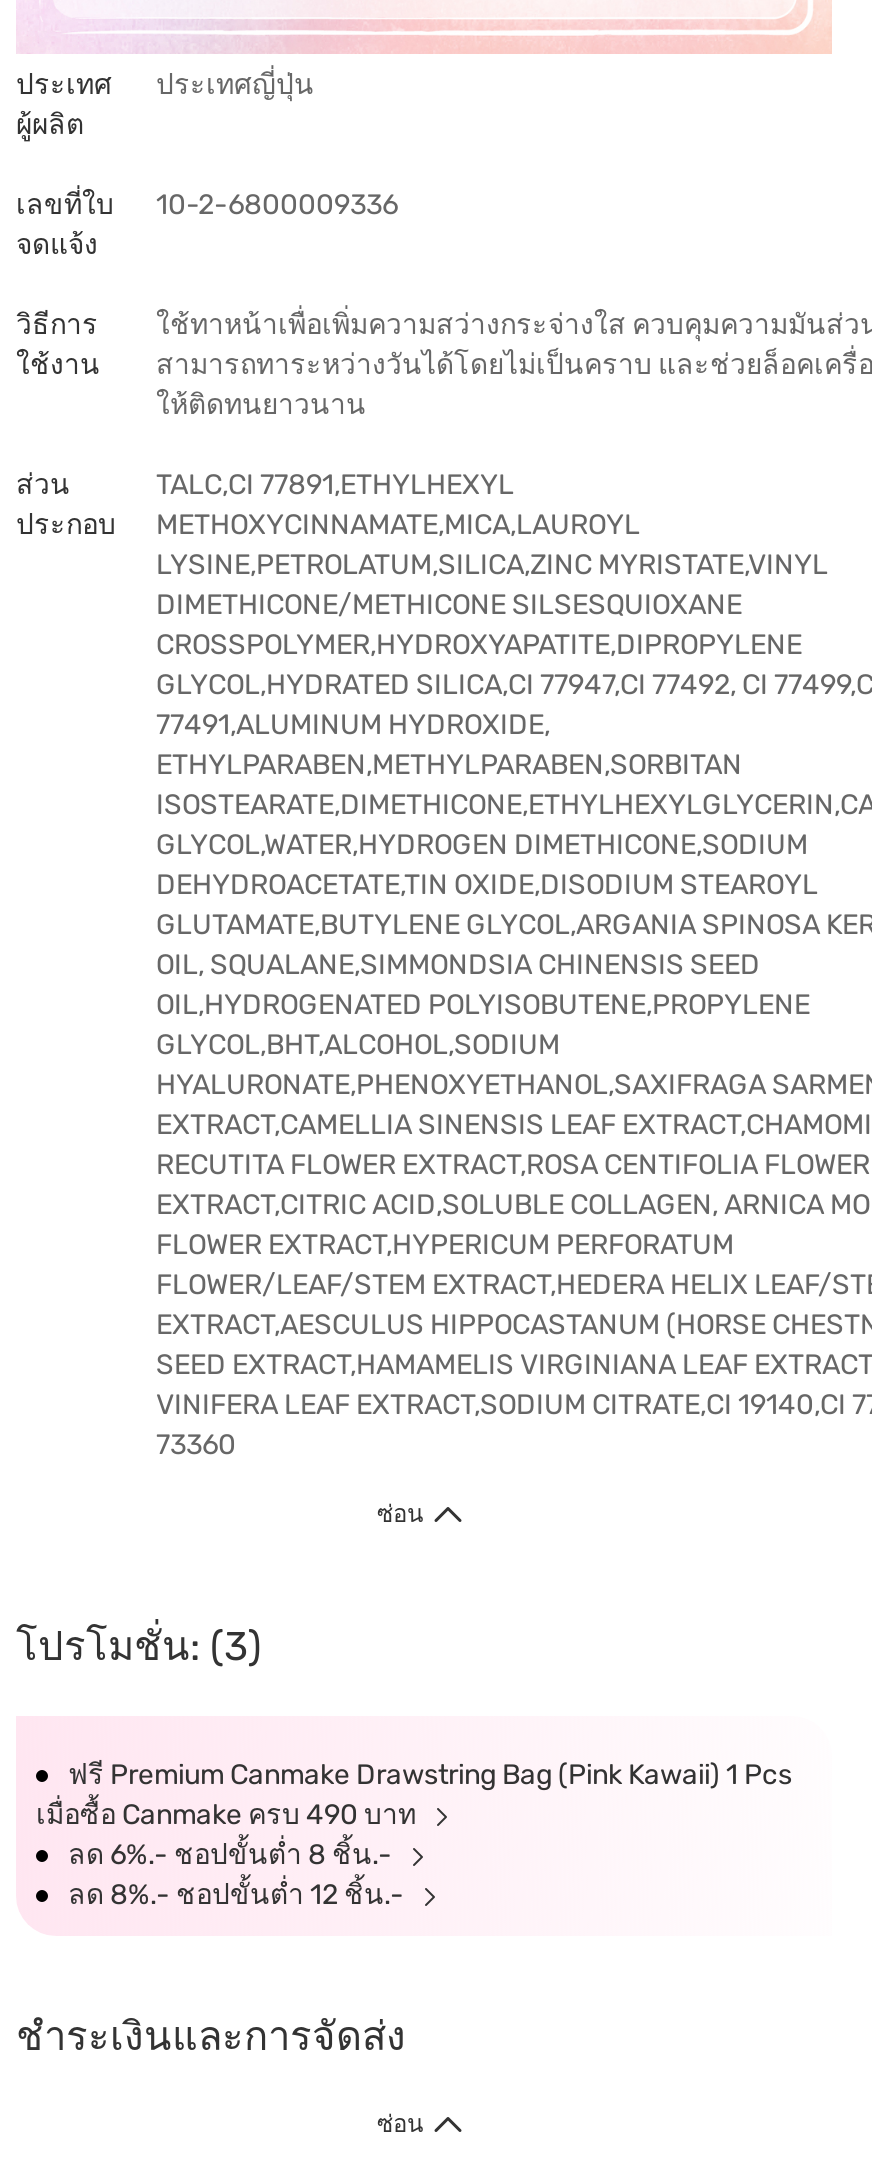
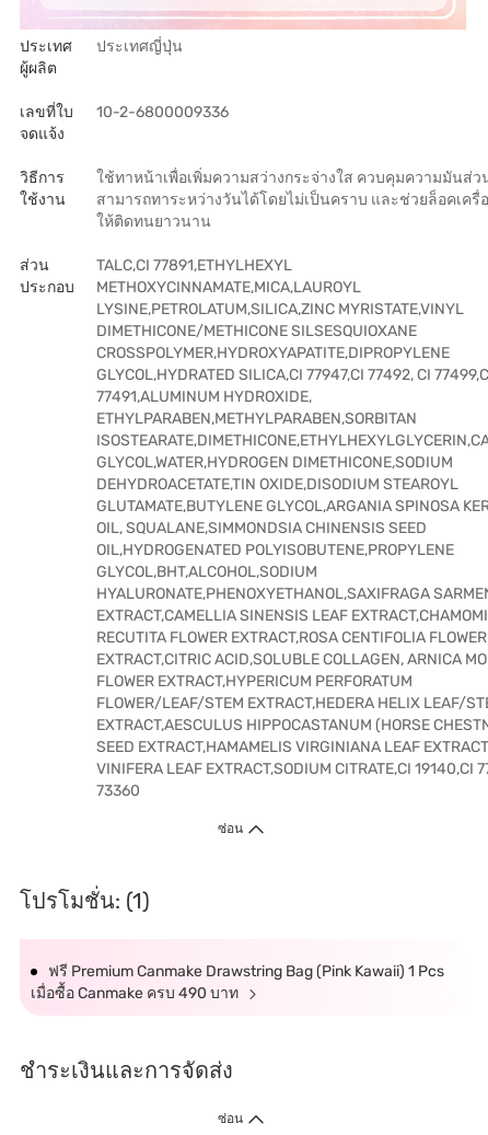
[16,1622,262,1670] โปรโมชั่น: (3) -> [20,888,150,914] โปรโมชั่น: (1)
[68,1838,410,1912] ลด 6%.- ชอปขั้นต่ำ 8 ชิ้น.- | ลด 8%.- ชอปขั้นต่ำ 12 ชิ้น.- -> none

